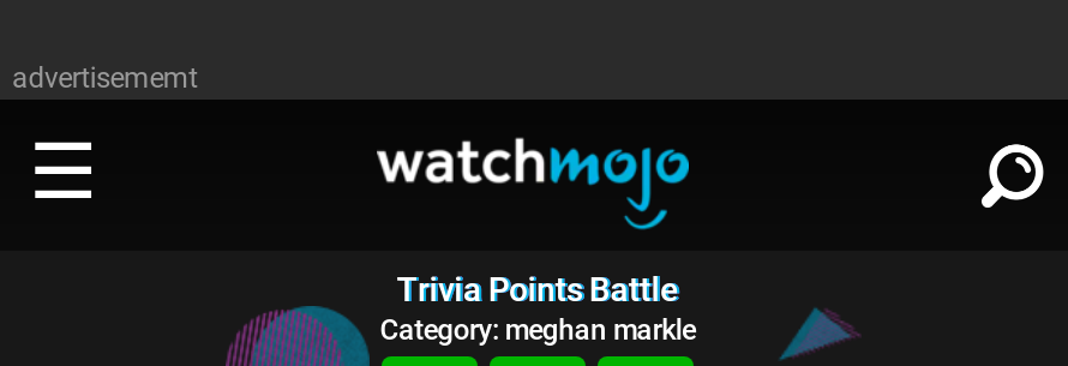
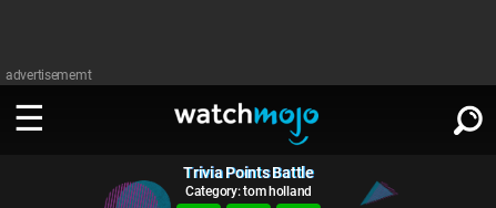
[380,313,696,347] Category: meghan markle -> [185,184,312,199] Category: tom holland

